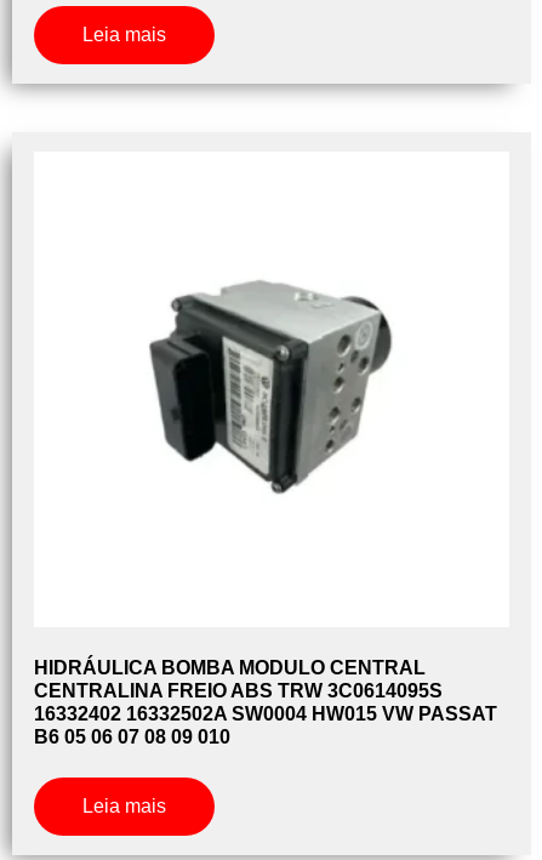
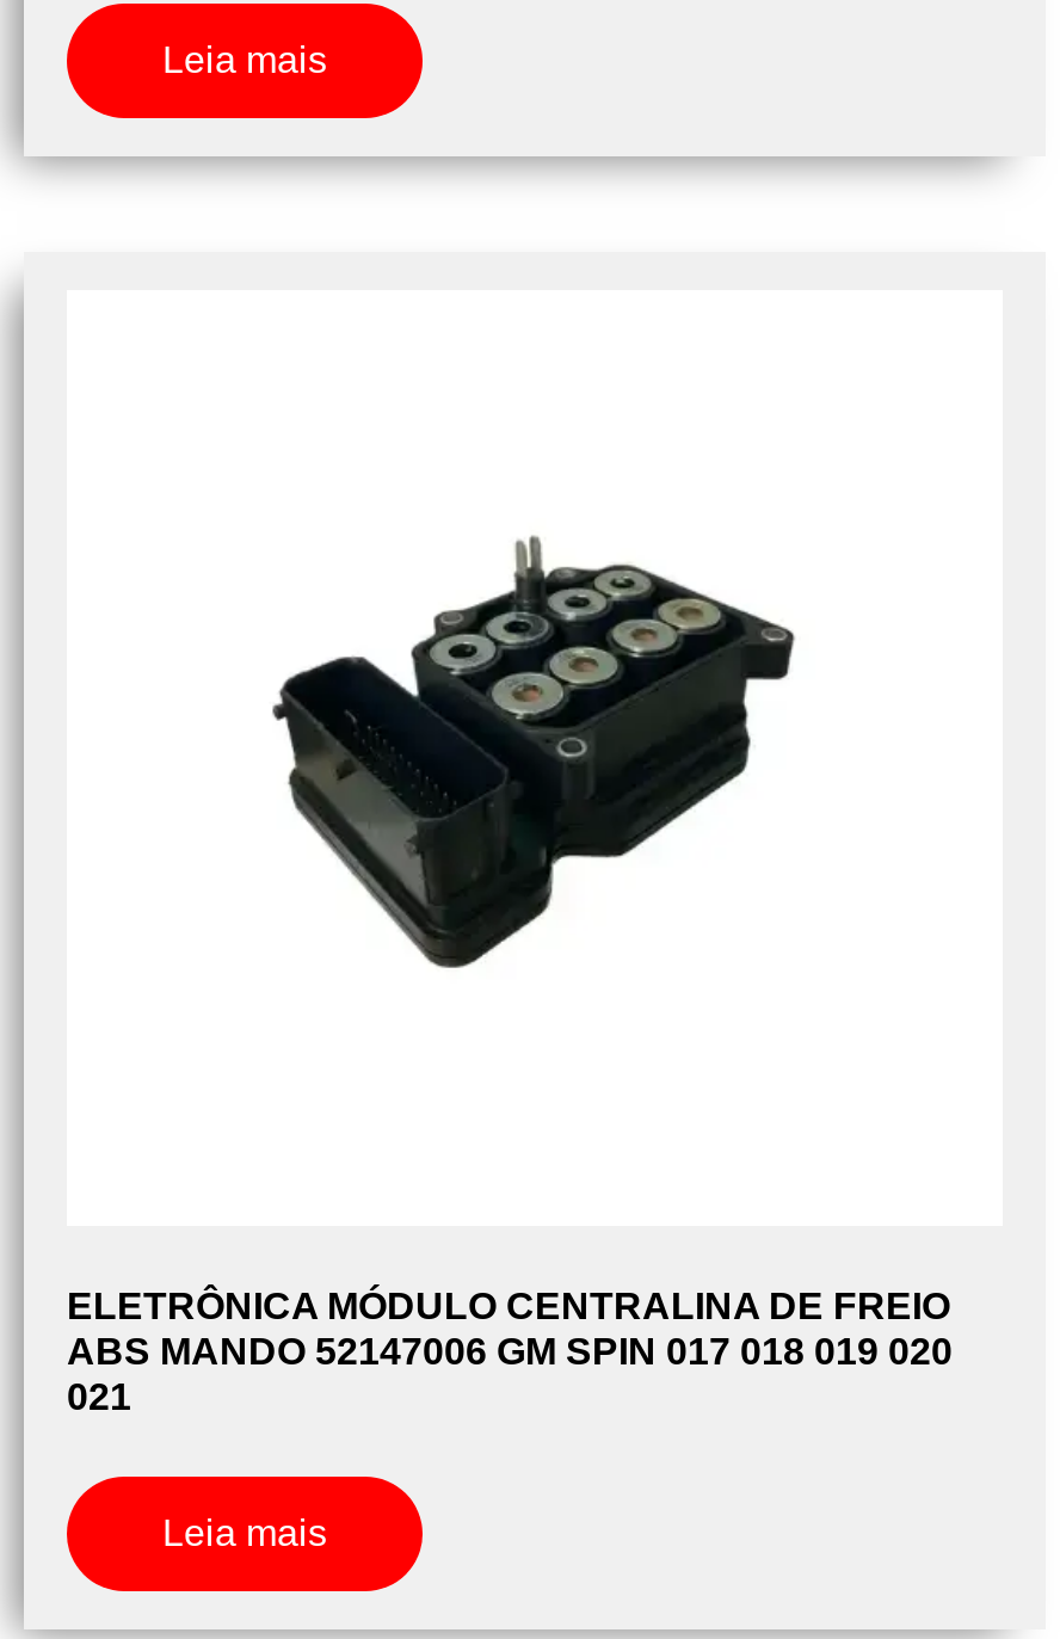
[147,280,399,496] [image] -> [270,534,797,971] [image]
[34,658,497,748] HIDRÁULICA BOMBA MODULO CENTRAL | CENTRALINA FREIO ABS TRW 3C0614095S | 16332402 16332502A SW0004 HW015 VW PASSAT | B6 05 06 07 08 09 010 -> [67,1286,953,1418] ELETRÔNICA MÓDULO CENTRALINA DE FREIO | ABS MANDO 52147006 GM SPIN 017 018 019 020 | 021

